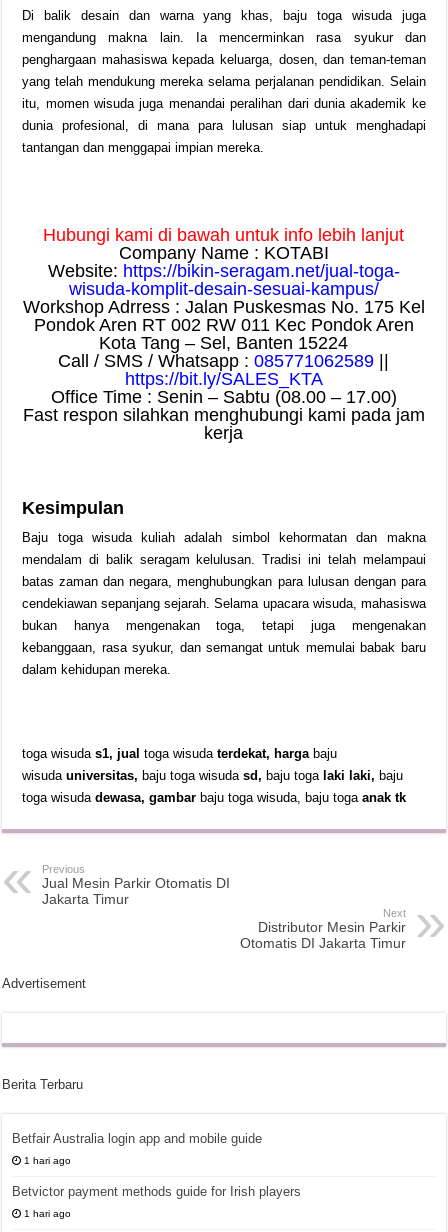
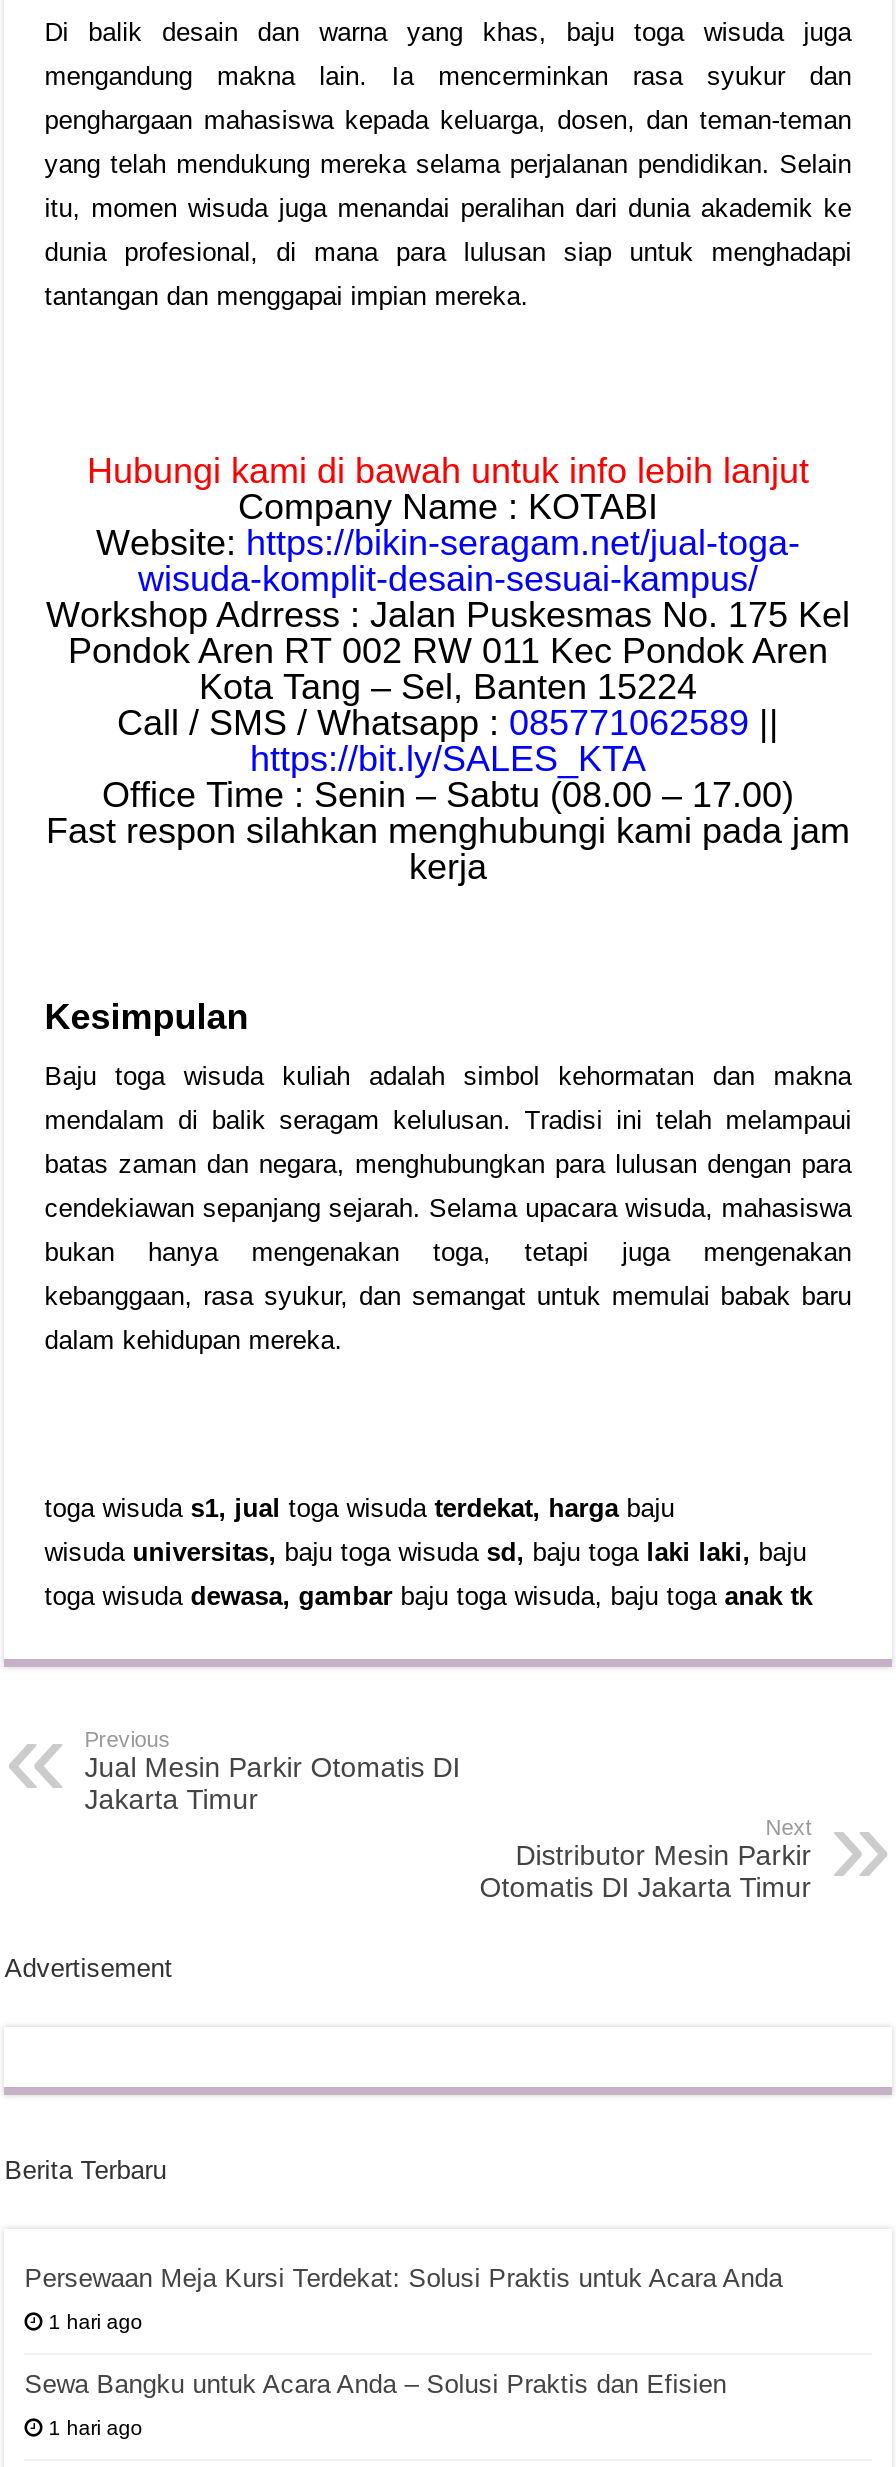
[12,1131,262,1146] Betfair Australia login app and mobile guide -> [24,2263,782,2293] Persewaan Meja Kursi Terdekat: Solusi Praktis untuk Acara Anda
[12,1184,301,1199] Betvictor payment methods guide for Irish players -> [24,2369,726,2399] Sewa Bangku untuk Acara Anda – Solusi Praktis dan Efisien

